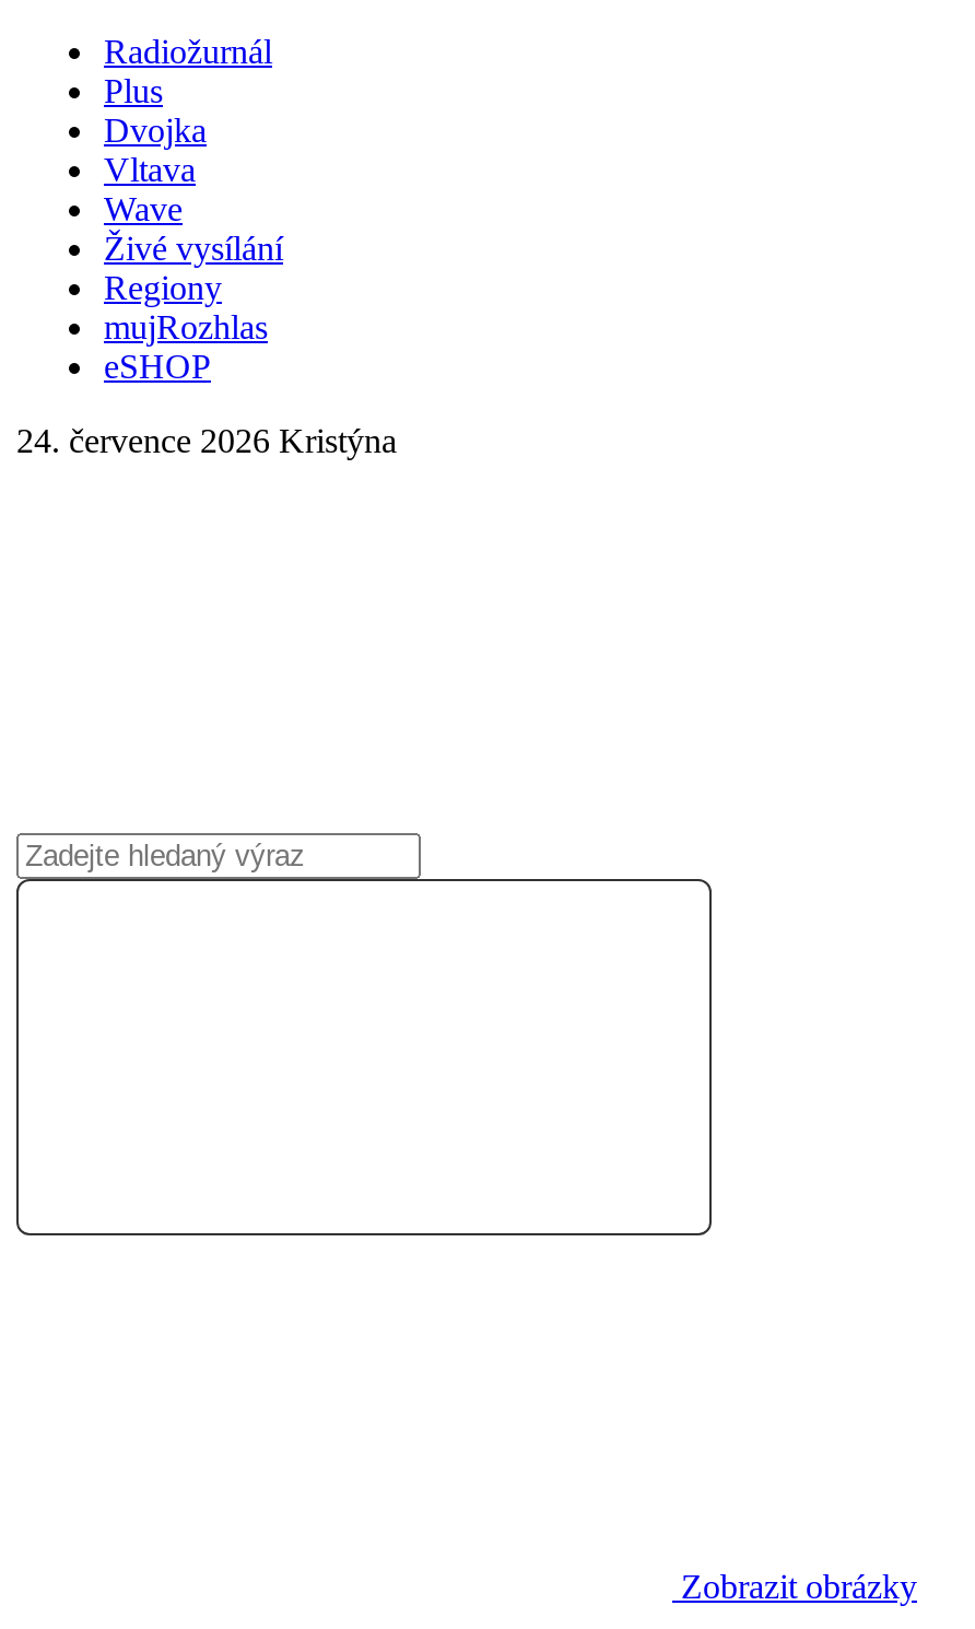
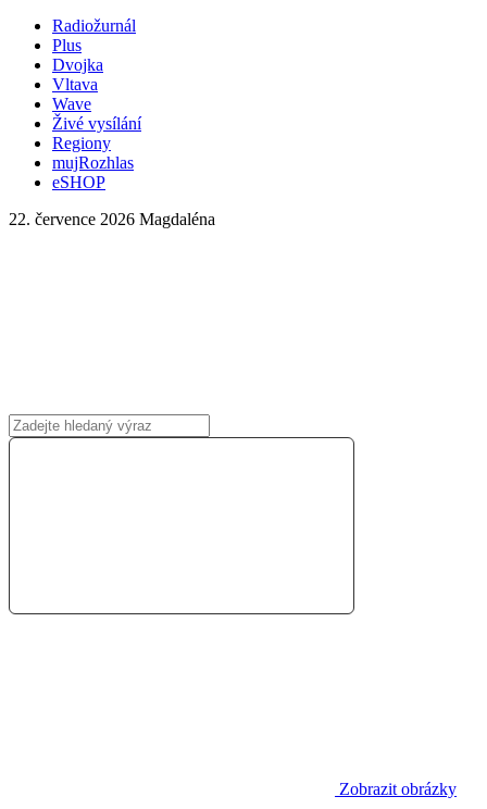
[16,422,397,459] 24. července 2026 Kristýna -> [9,210,215,228] 22. července 2026 Magdaléna

